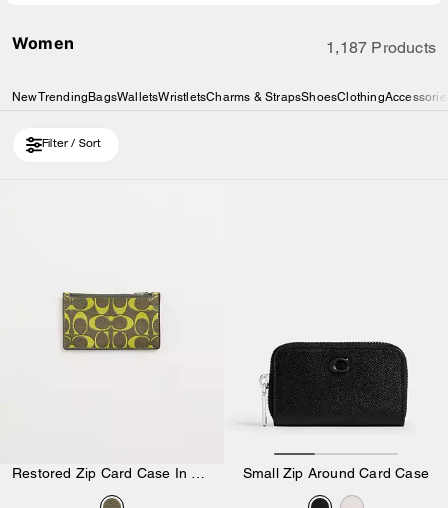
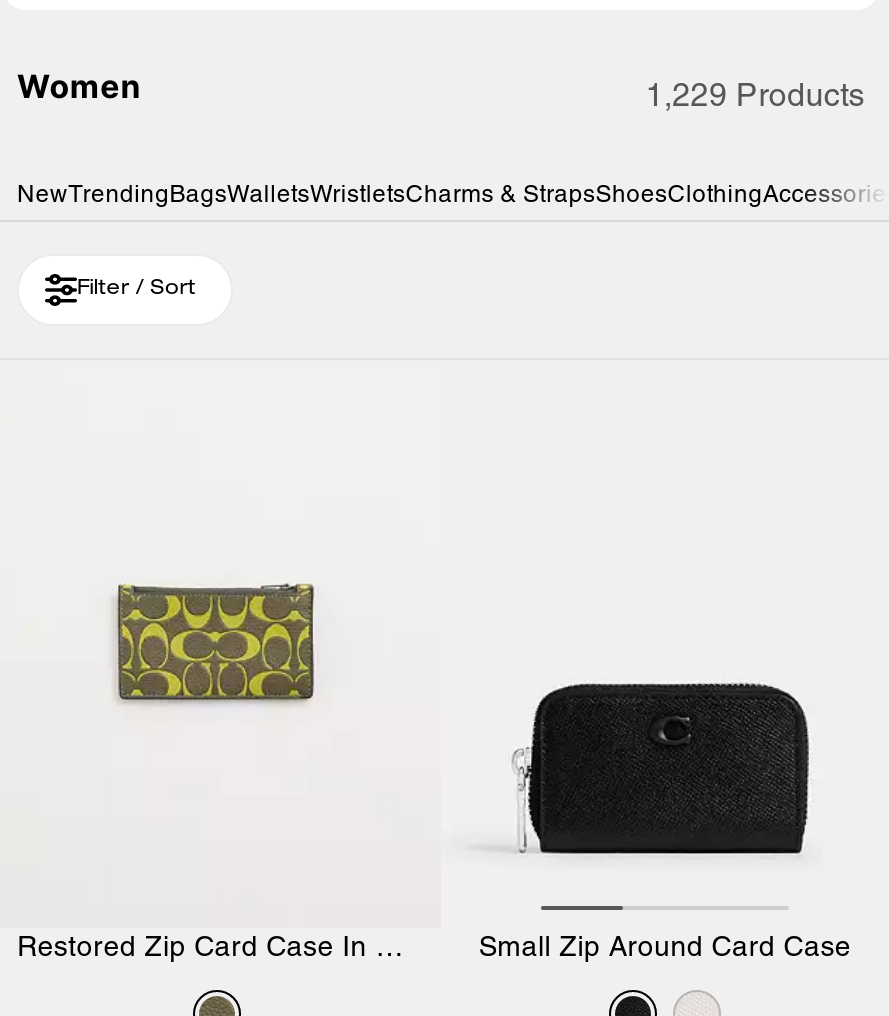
[326,38,436,57] 1,187 Products -> [645,76,865,114] 1,229 Products

